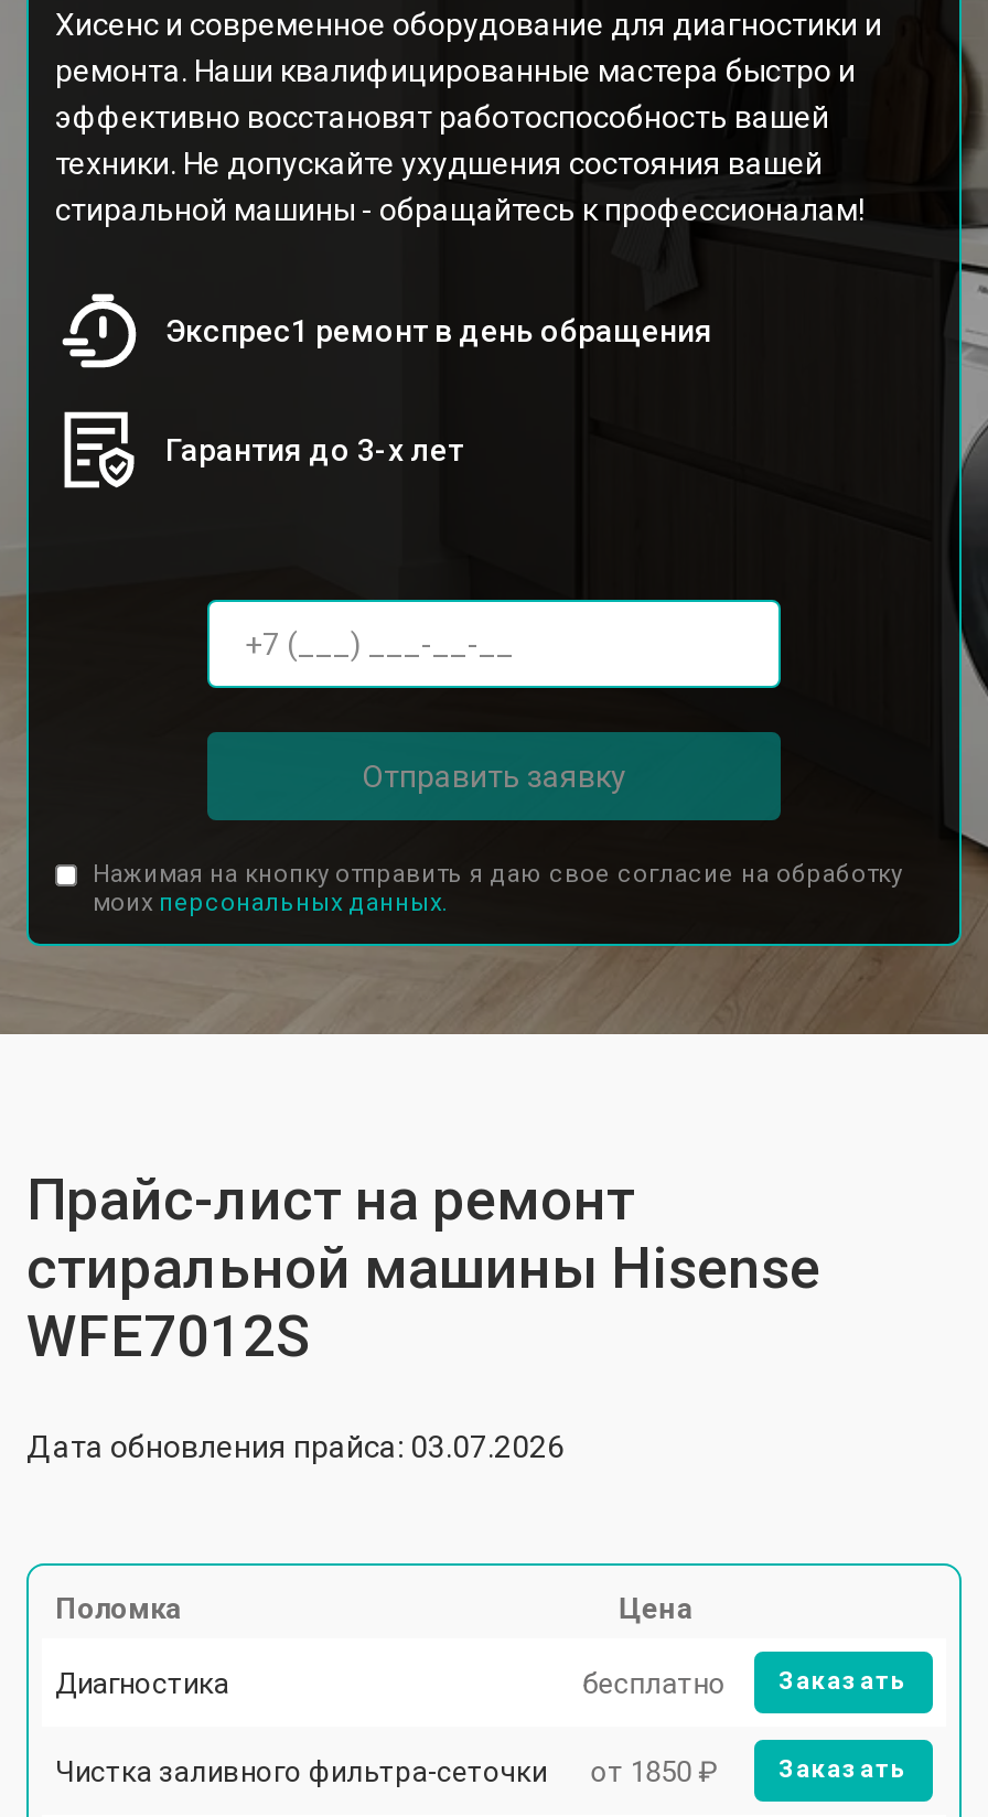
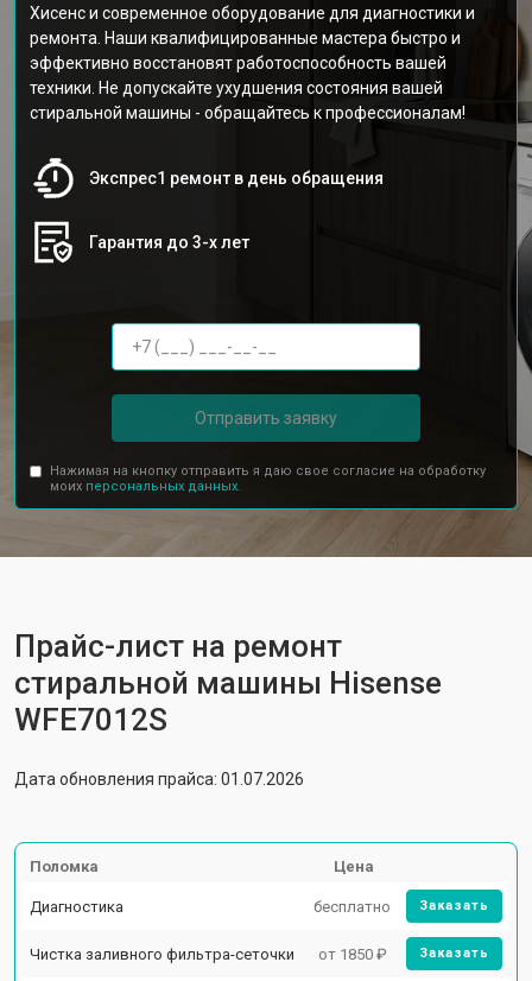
[26,1429,565,1464] Дата обновления прайса: 03.07.2026 -> [14,770,304,789] Дата обновления прайса: 01.07.2026

